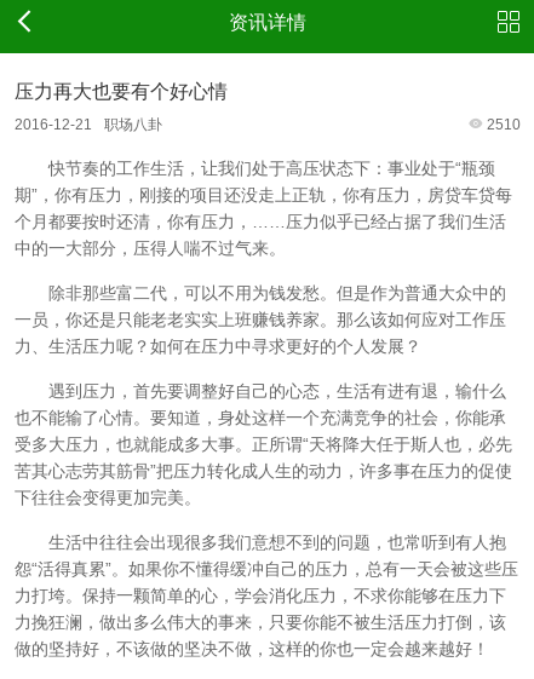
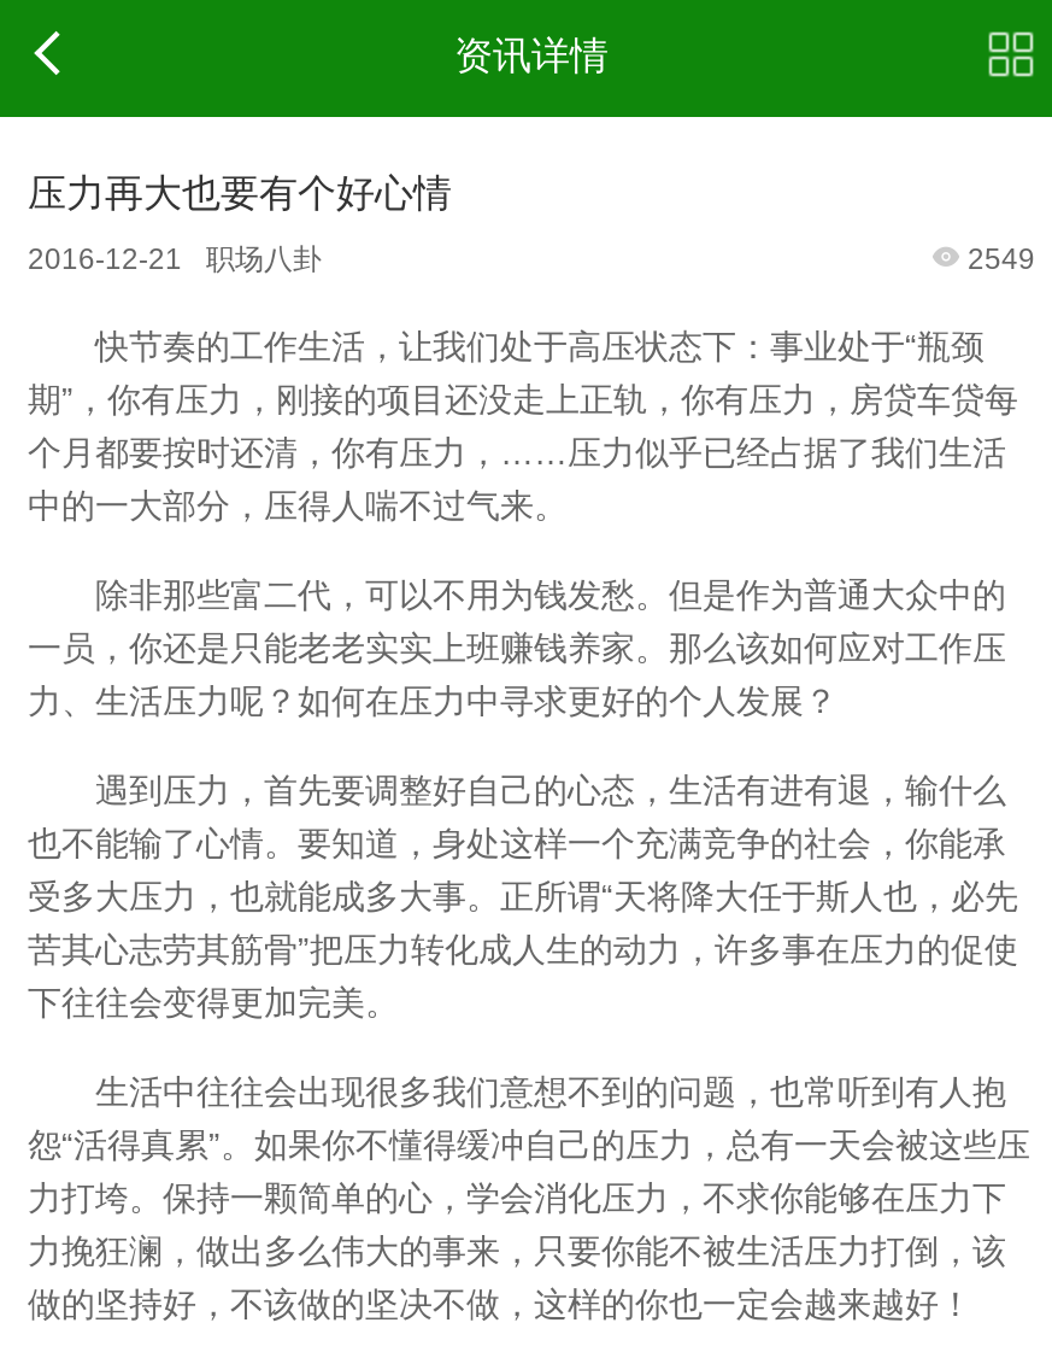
[487,116,521,133] 2510 -> [968,242,1035,276] 2549

